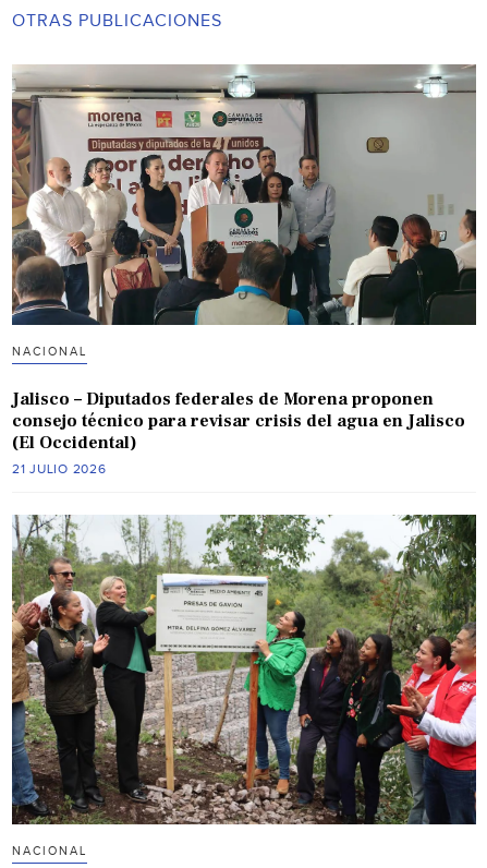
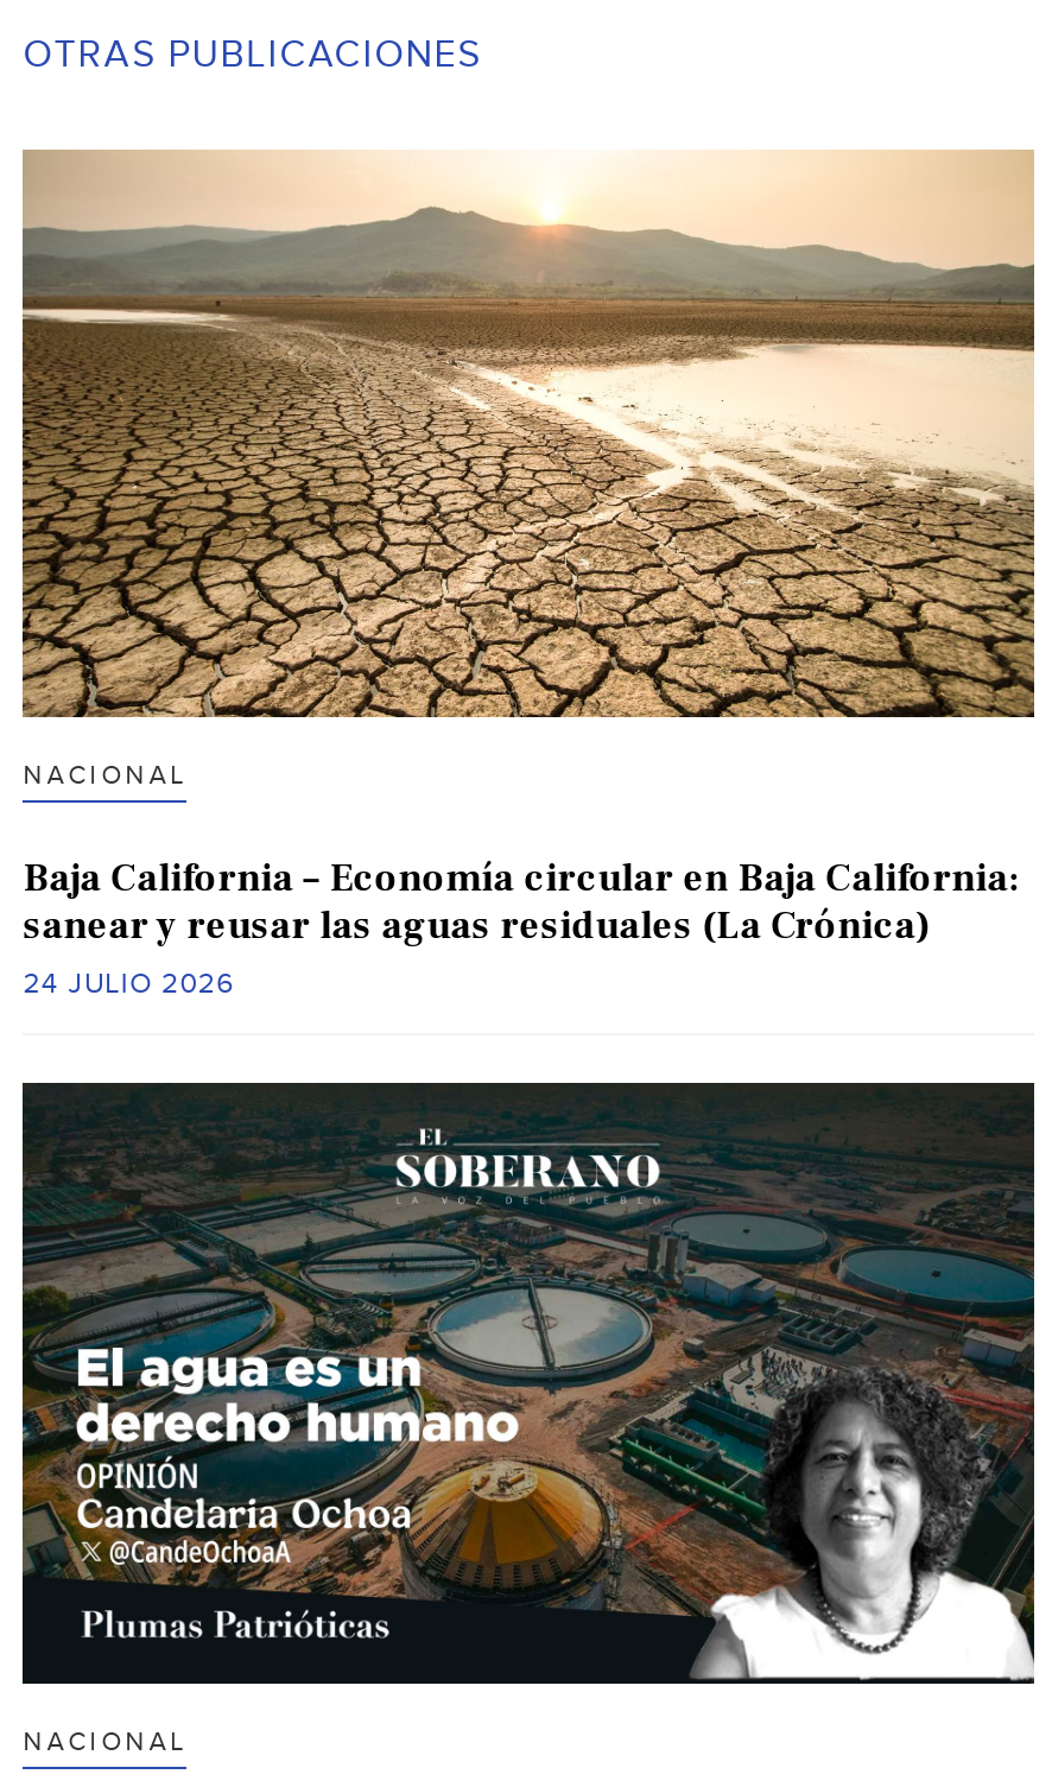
[12,63,477,326] [image] -> [20,150,1037,720] [image]
[12,389,465,477] Jalisco – Diputados federales de Morena proponen | consejo técnico para revisar crisis del agua en Jalisco | (El Occidental) | 21 JULIO 2026 -> [23,856,1020,1001] Baja California – Economía circular en Baja California: | sanear y reusar las aguas residuales (La Crónica) | 24 JULIO 2026
[11,514,477,825] [image] -> [20,1081,1037,1686] [image]

